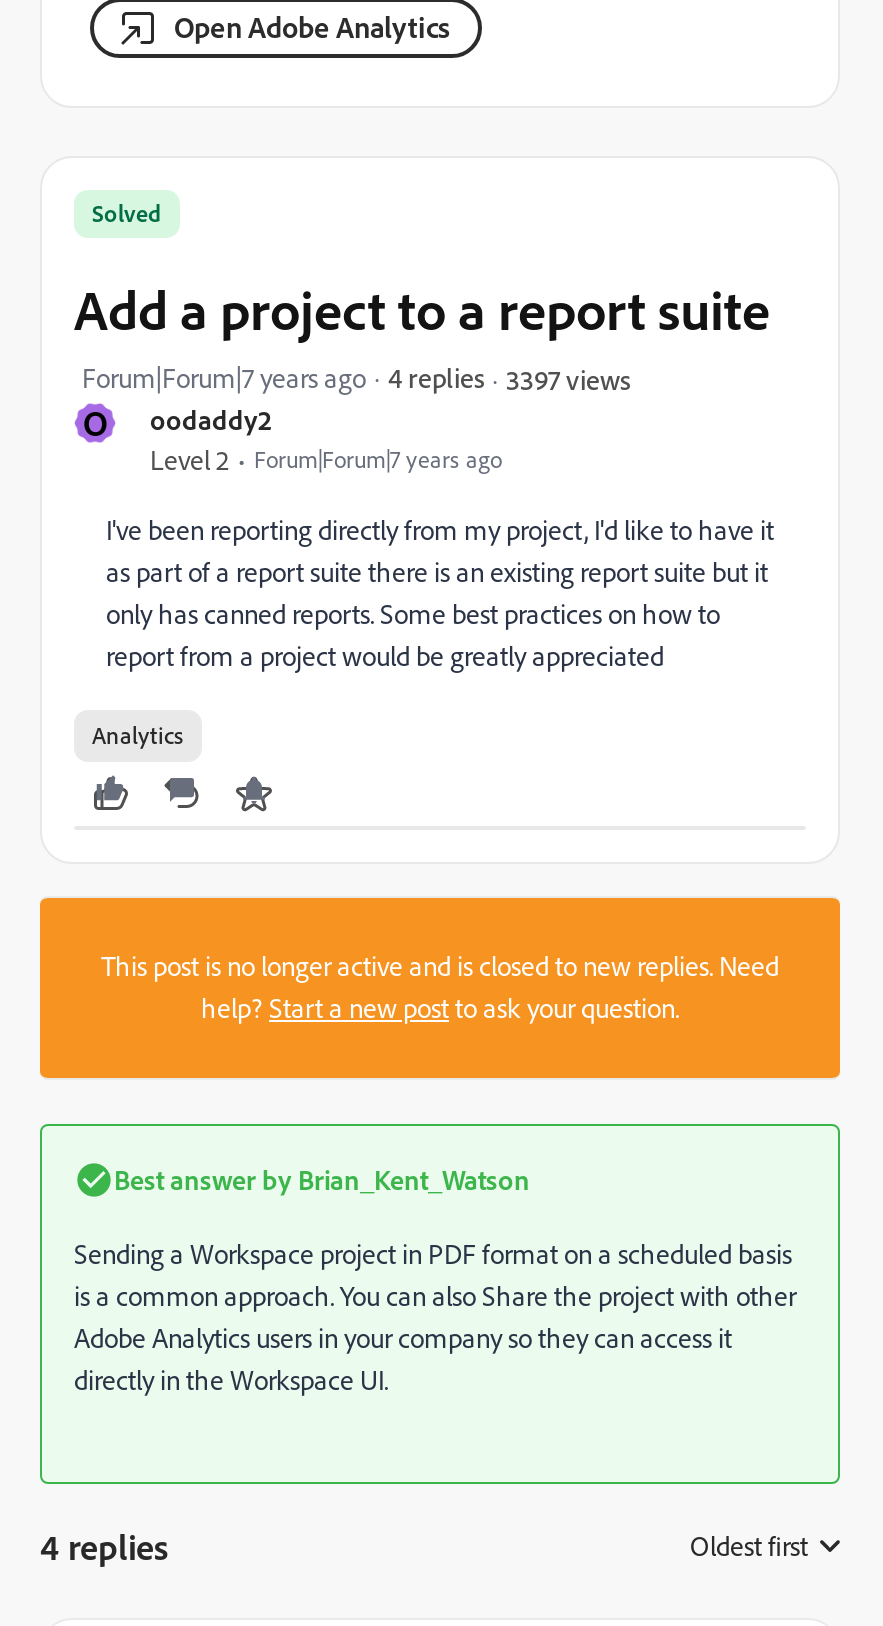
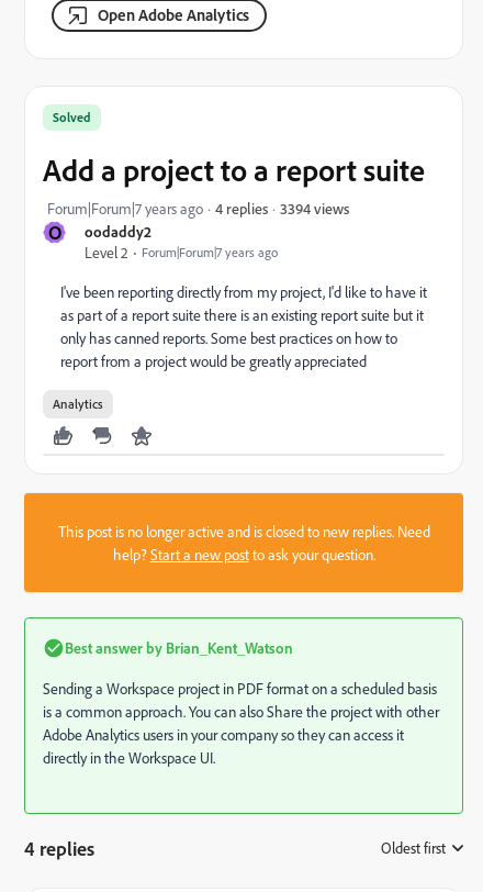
[506,361,630,395] 3397 views -> [280,198,349,217] 3394 views

